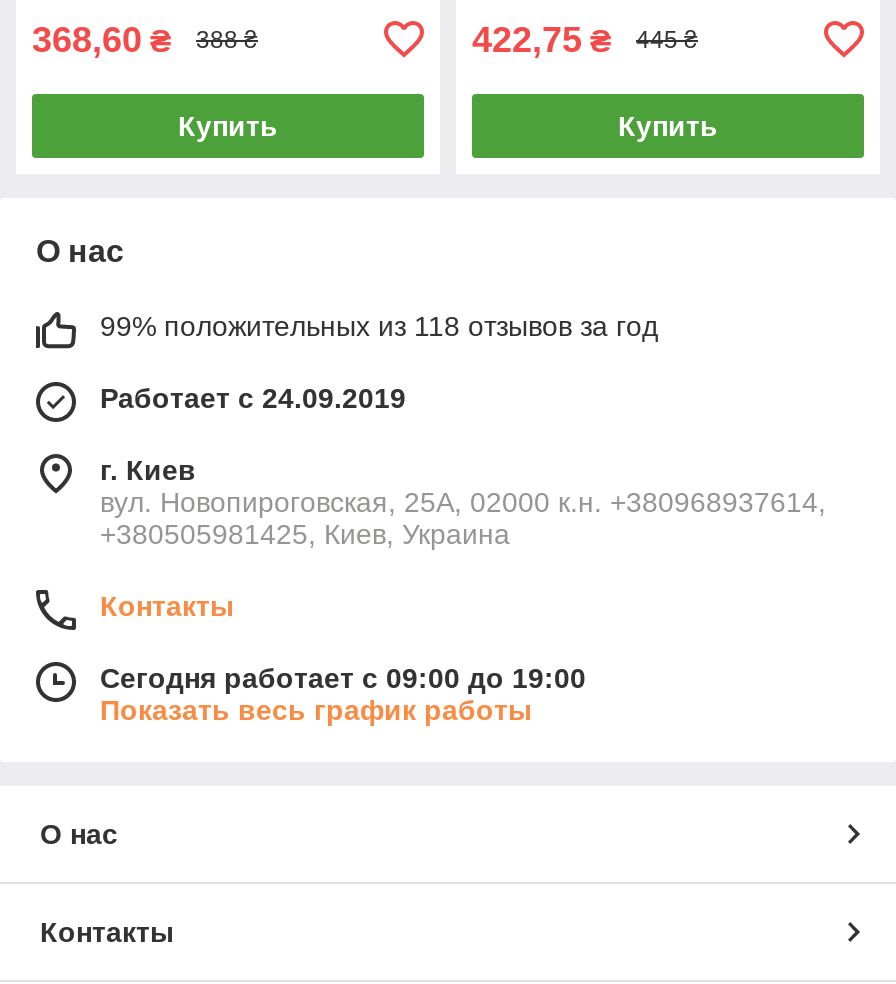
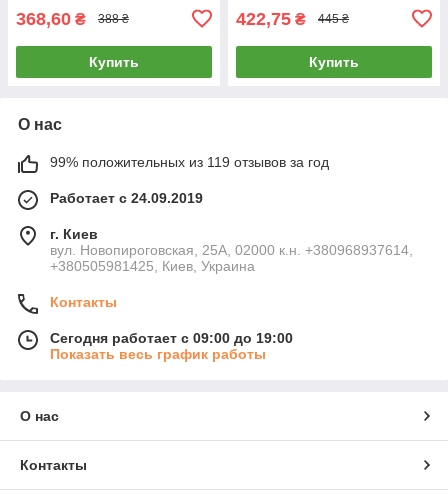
[100,310,658,342] 99% положительных из 118 отзывов за год -> [50,154,329,170] 99% положительных из 119 отзывов за год

